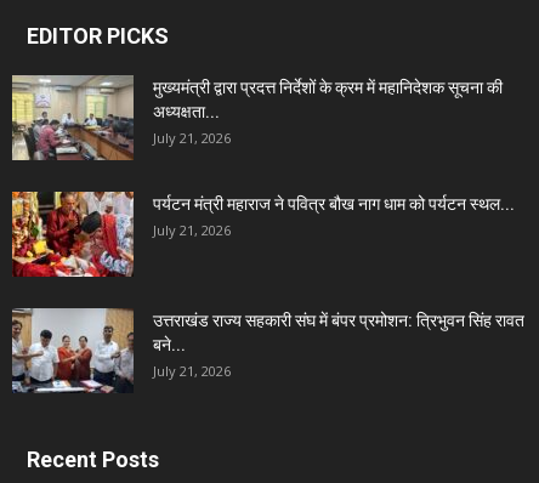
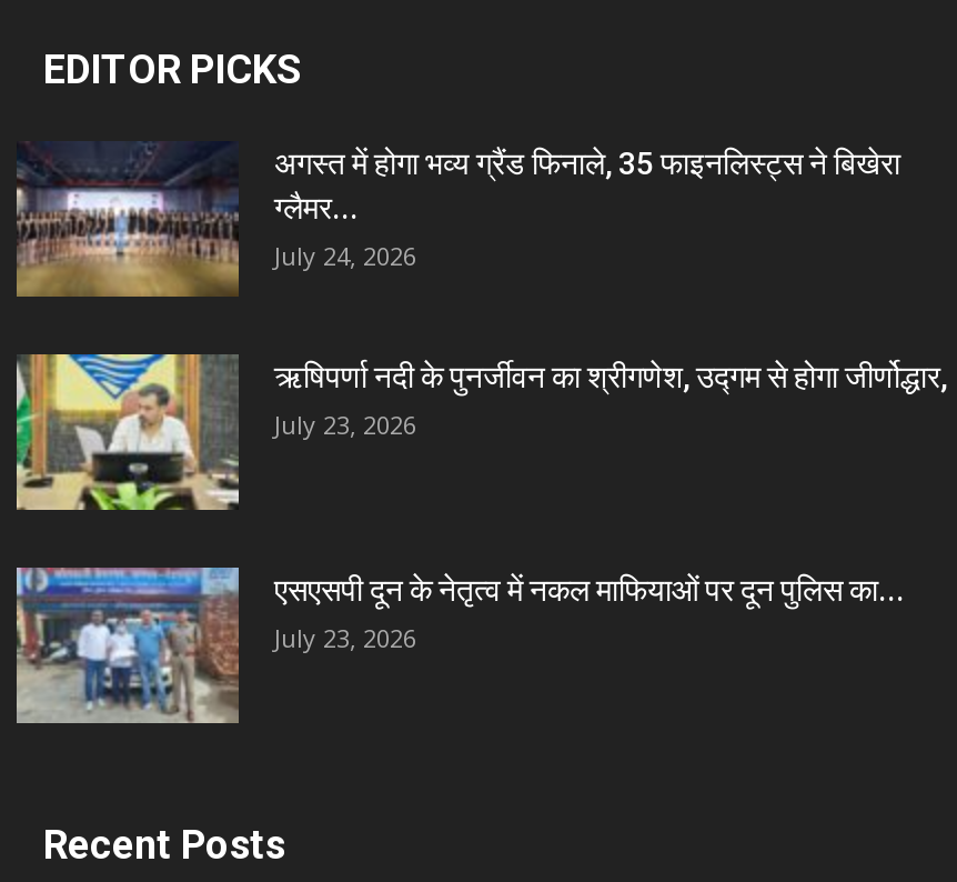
[11,74,503,161] [image] | मुख्यमंत्री द्वारा प्रदत्त निर्देशों के क्रम में महानिदेशक सूचना की | अध्यक्षता... | July 21, 2026 -> [14,141,900,299] [image] | अगस्त में होगा भव्य ग्रैंड फिनाले, 35 फाइनलिस्ट्स ने बिखेरा | ग्लैमर... | July 24, 2026
[11,191,515,278] [image] | पर्यटन मंत्री महाराज ने पवित्र बौख नाग धाम को पर्यटन स्थल... | July 21, 2026 -> [14,352,947,512] [image] | ऋषिपर्णा नदी के पुनर्जीवन का श्रीगणेश, उद्गम से होगा जीर्णोद्धार, | July 23, 2026
[11,307,524,393] [image] | उत्तराखंड राज्य सहकारी संघ में बंपर प्रमोशन: त्रिभुवन सिंह रावत | बने... | July 21, 2026 -> [14,565,905,725] [image] | एसएसपी दून के नेतृत्व में नकल माफियाओं पर दून पुलिस का... | July 23, 2026

